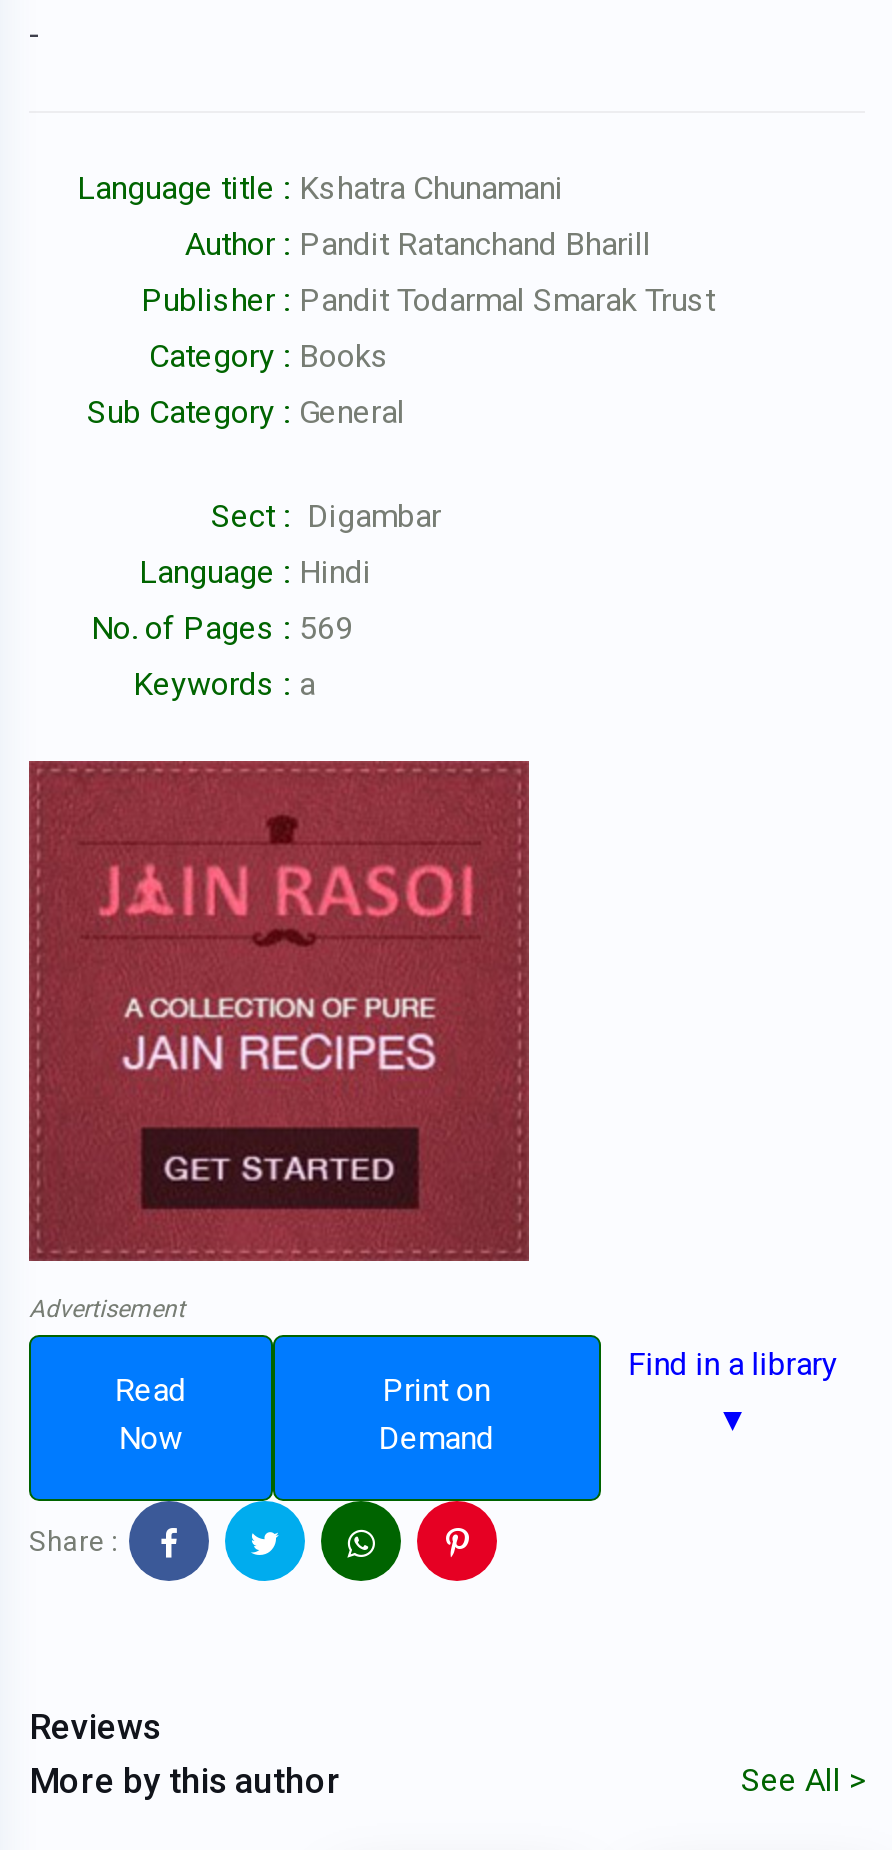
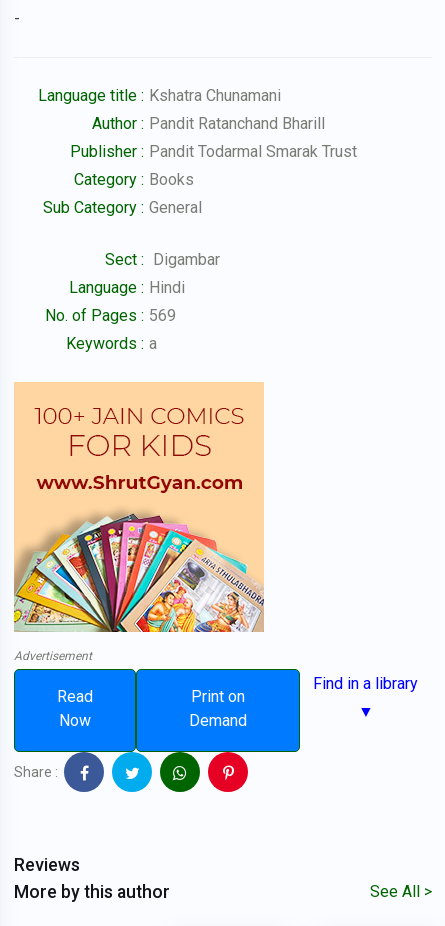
[27,759,531,1263] [image] -> [13,382,264,633] [image]

